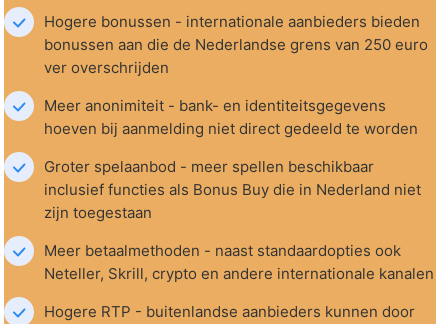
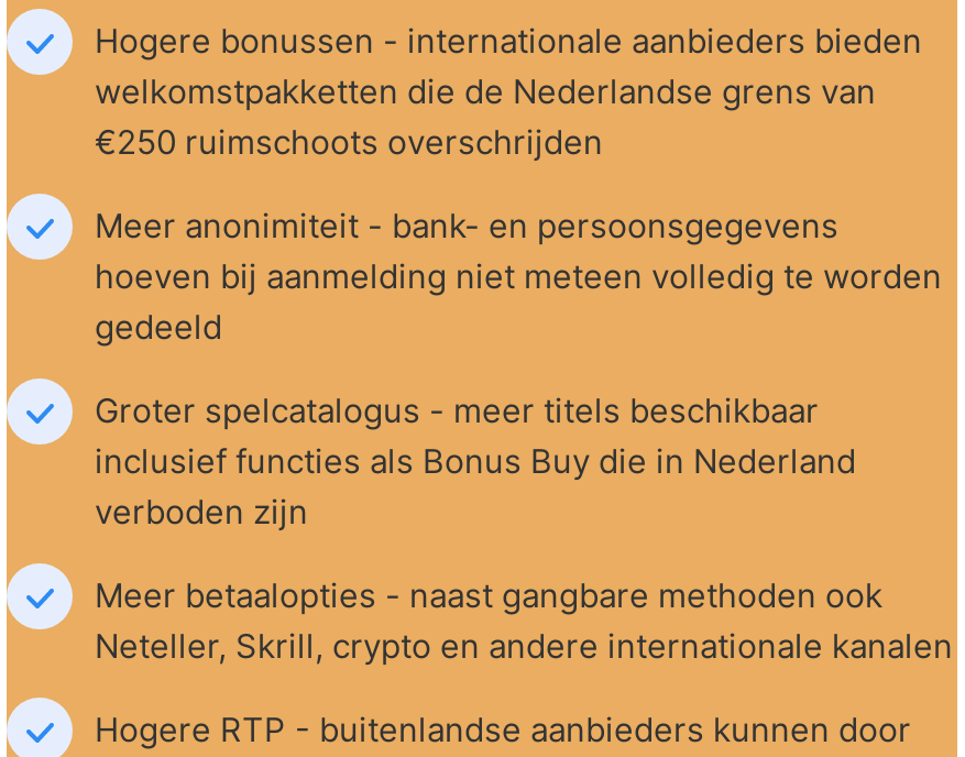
[44,35,428,77] bonussen aan die de Nederlandse grens van 250 euro | ver overschrijden -> [95,70,876,163] welkomstpakketten die de Nederlandse grens van | €250 ruimschoots overschrijden
[44,96,418,138] Meer anonimiteit - bank- en identiteitsgegevens | hoeven bij aanmelding niet direct gedeeld te worden -> [95,205,942,348] Meer anonimiteit - bank- en persoonsgegevens | hoeven bij aanmelding niet meteen volledig te worden | gedeeld
[44,157,421,222] Groter spelaanbod - meer spellen beschikbaar | inclusief functies als Bonus Buy die in Nederland niet | zijn toegestaan -> [95,390,856,533] Groter spelcatalogus - meer titels beschikbaar | inclusief functies als Bonus Buy die in Nederland | verboden zijn
[44,241,401,260] Meer betaalmethoden - naast standaardopties ook -> [95,574,882,616] Meer betaalopties - naast gangbare methoden ook

